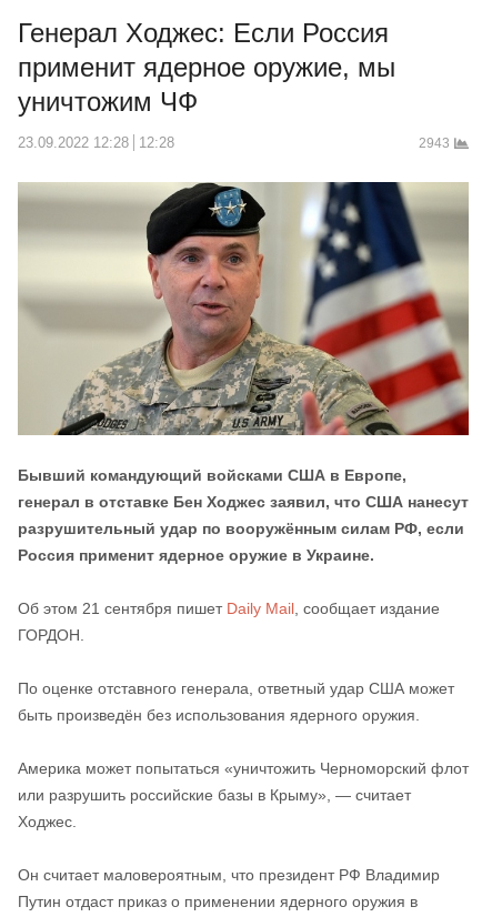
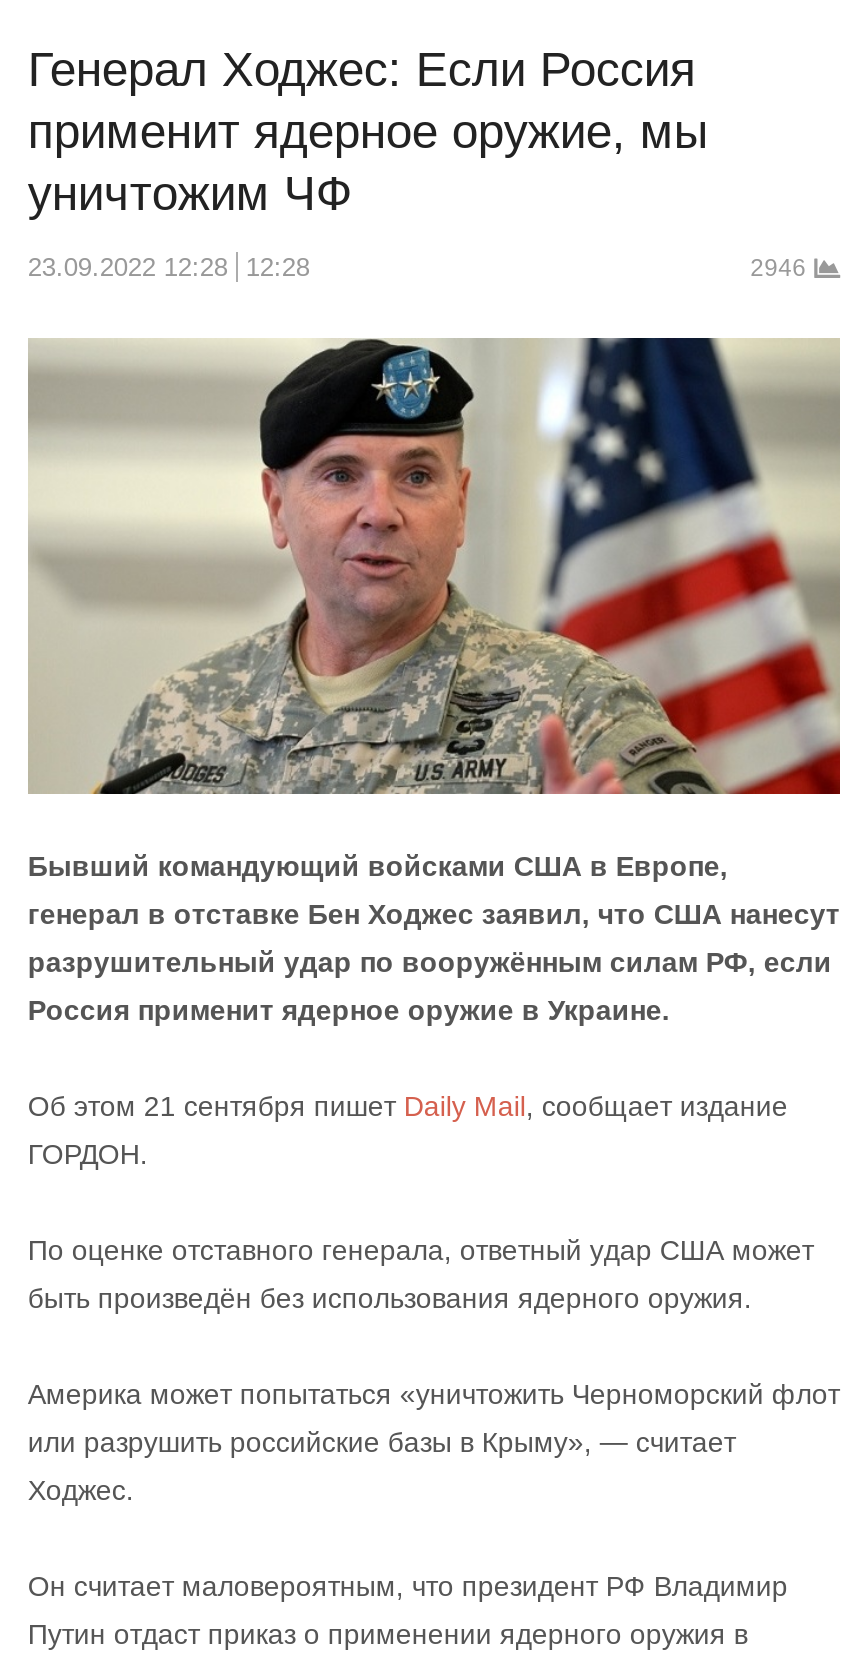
[419,135,450,151] 2943 -> [750,254,806,282] 2946

